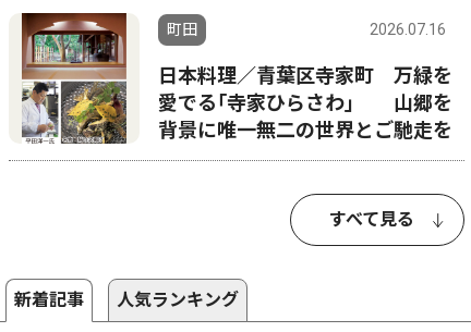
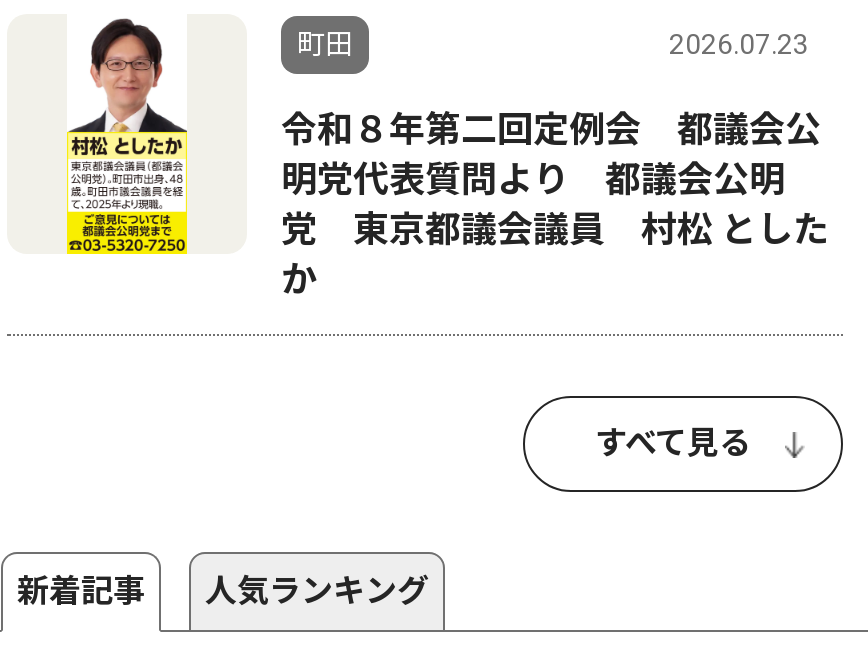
[21,12,452,145] [image] | 日本料理／青葉区寺家町 万緑を | 愛でる｢寺家ひらさわ｣ 山郷を | 背景に唯一無二の世界とご馳走を -> [31,14,829,300] [image] | 令和８年第二回定例会 都議会公 | 明党代表質問より 都議会公明 | 党 東京都議会議員 村松 とした | か
[370,21,446,38] 2026.07.16 -> [669,28,809,60] 2026.07.23

